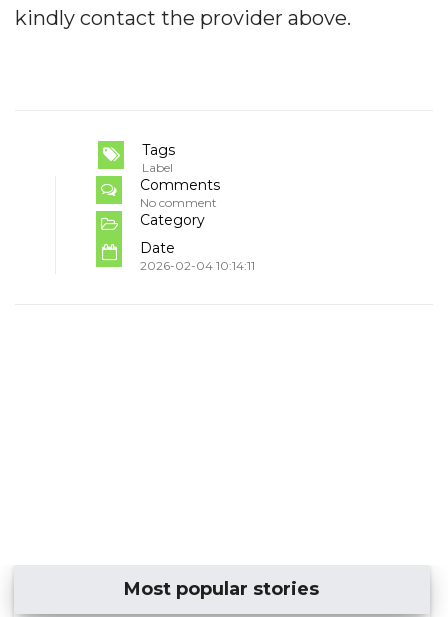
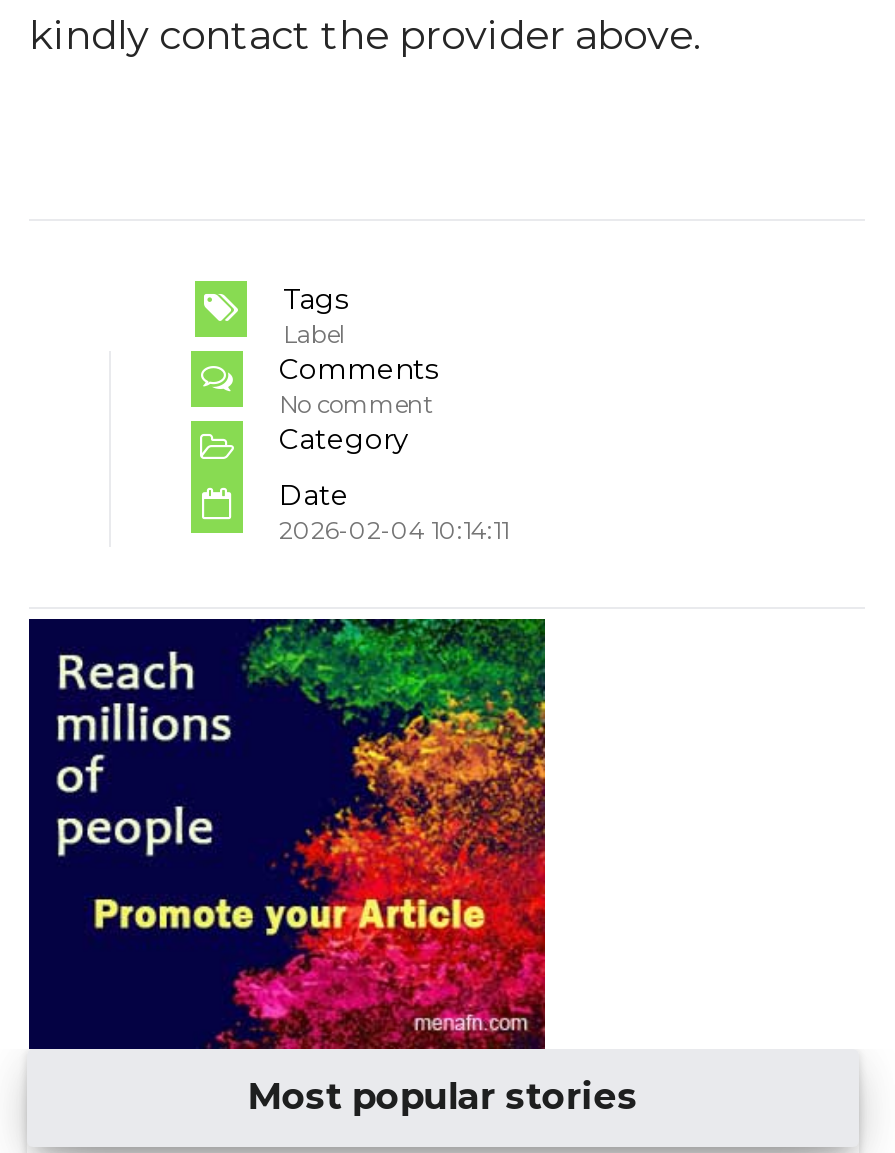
none -> [27,617,547,1051] [image]

